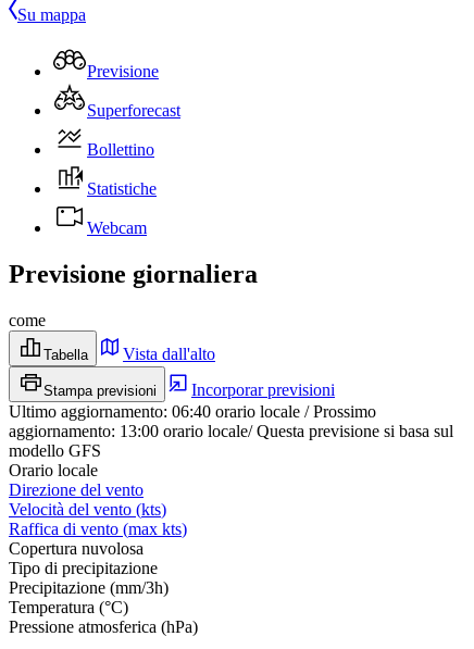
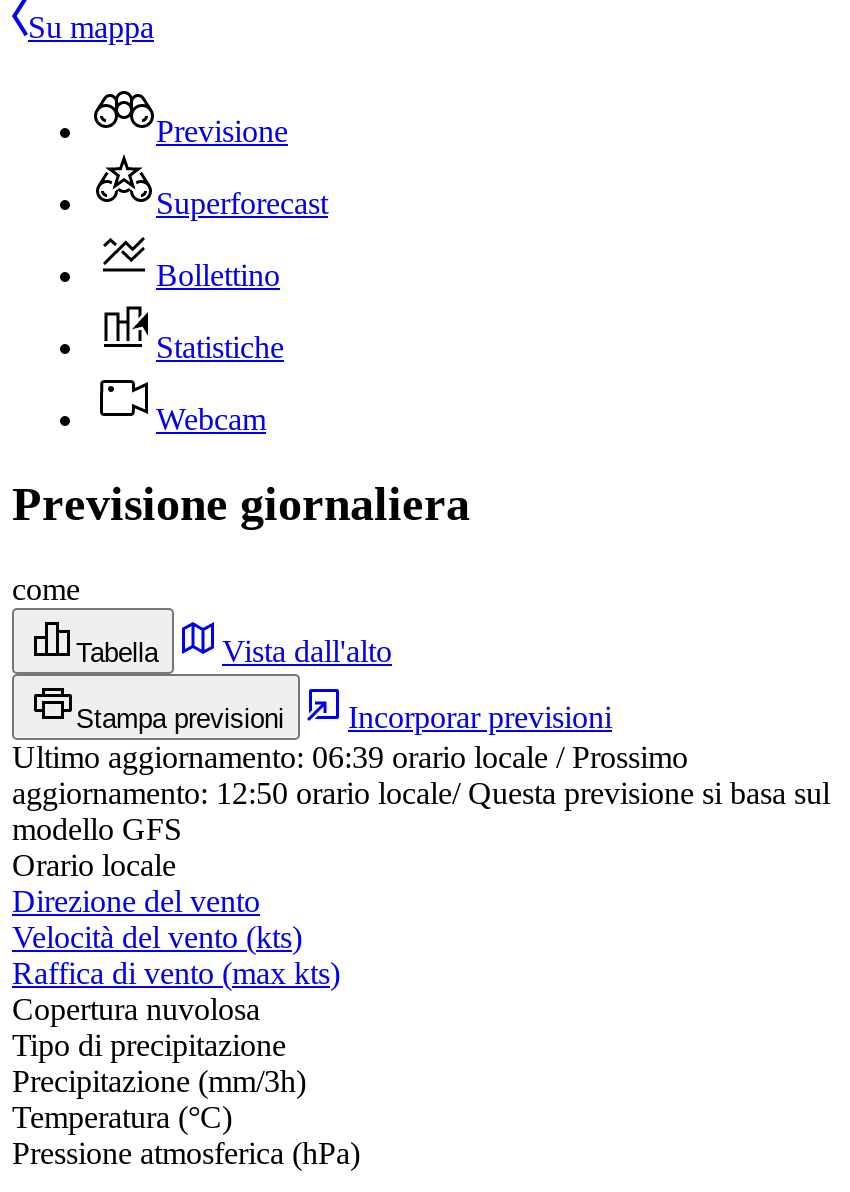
[9,402,376,420] Ultimo aggiornamento: 06:40 orario locale / Prossimo -> [12,739,688,773] Ultimo aggiornamento: 06:39 orario locale / Prossimo
[9,421,453,440] aggiornamento: 13:00 orario locale/ Questa previsione si basa sul -> [12,775,830,809] aggiornamento: 12:50 orario locale/ Questa previsione si basa sul

